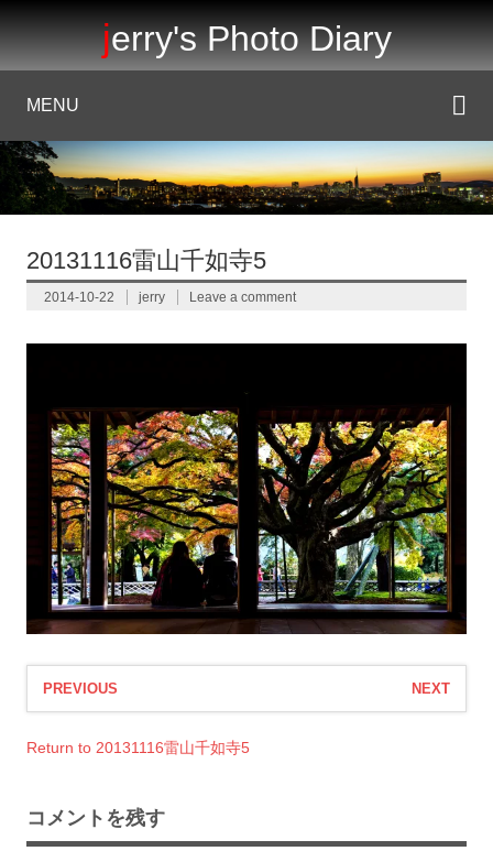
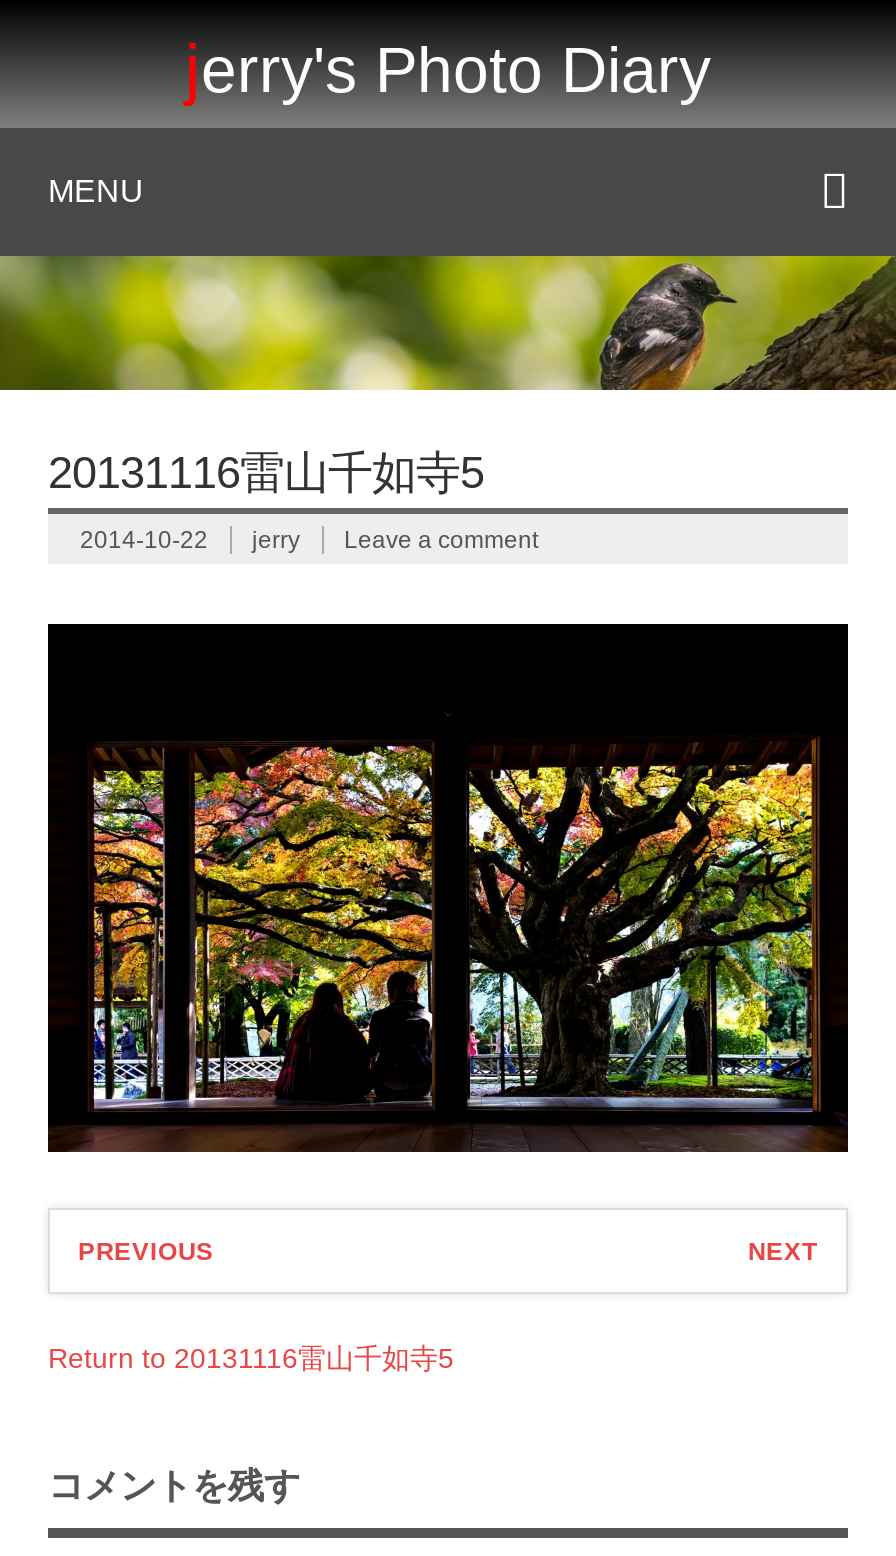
[3,140,490,216] [image] -> [6,254,890,392] [image]

